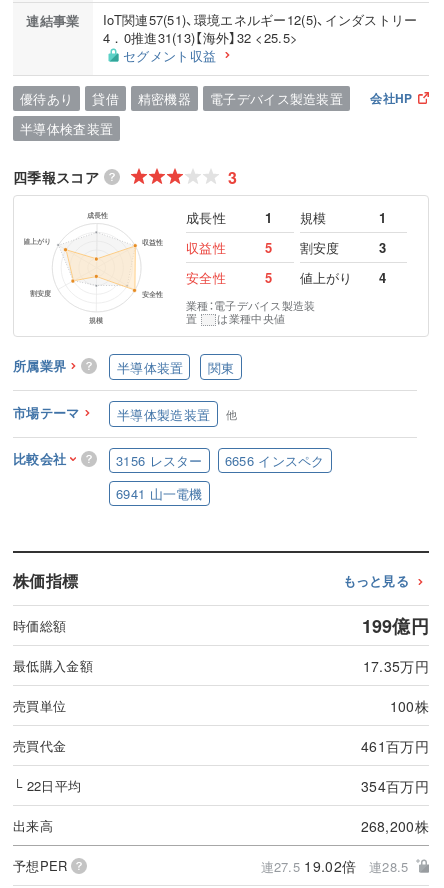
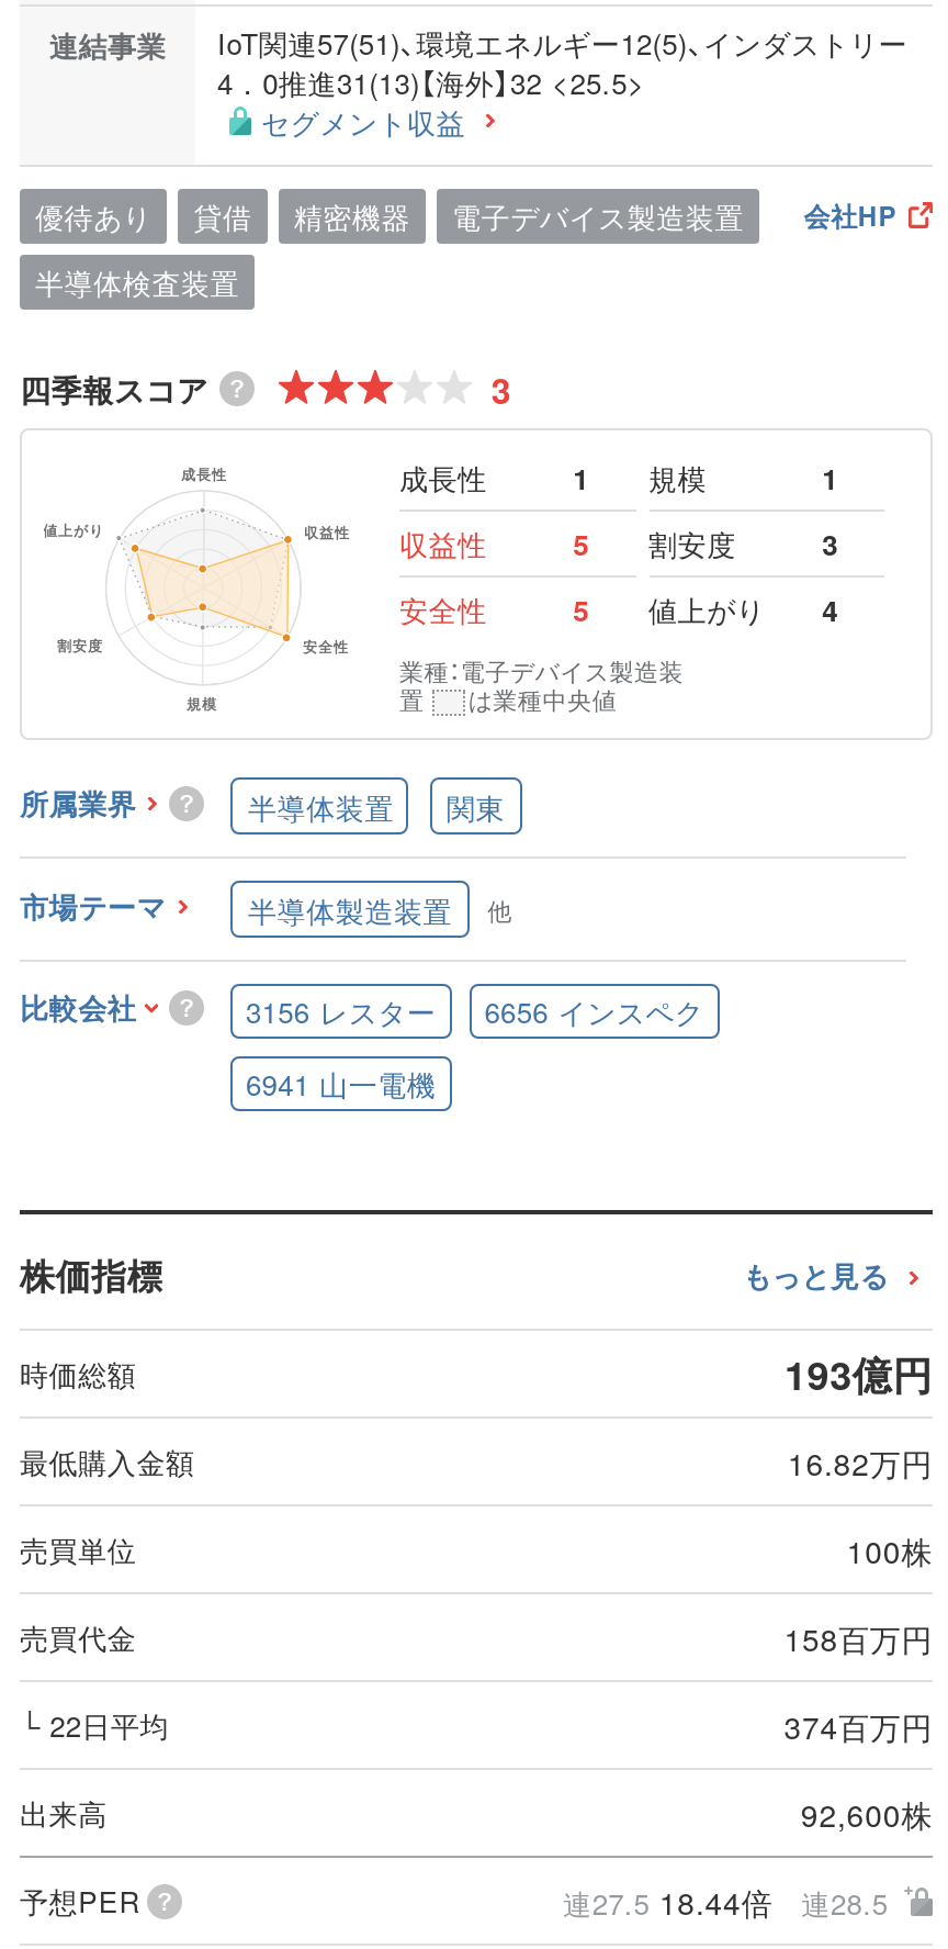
[361,612,429,638] 199億円 -> [785,1345,933,1402] 193億円
[363,655,429,675] 17.35万円 -> [788,1440,933,1483] 16.82万円
[361,735,429,755] 461百万円 -> [784,1615,933,1659] 158百万円
[361,775,429,795] 354百万円 -> [784,1703,933,1747] 374百万円
[361,815,429,835] 268,200株 -> [801,1791,933,1835] 92,600株
[260,855,409,875] 連27.5 19.02倍 連28.5 -> [563,1879,888,1923] 連27.5 18.44倍 連28.5

